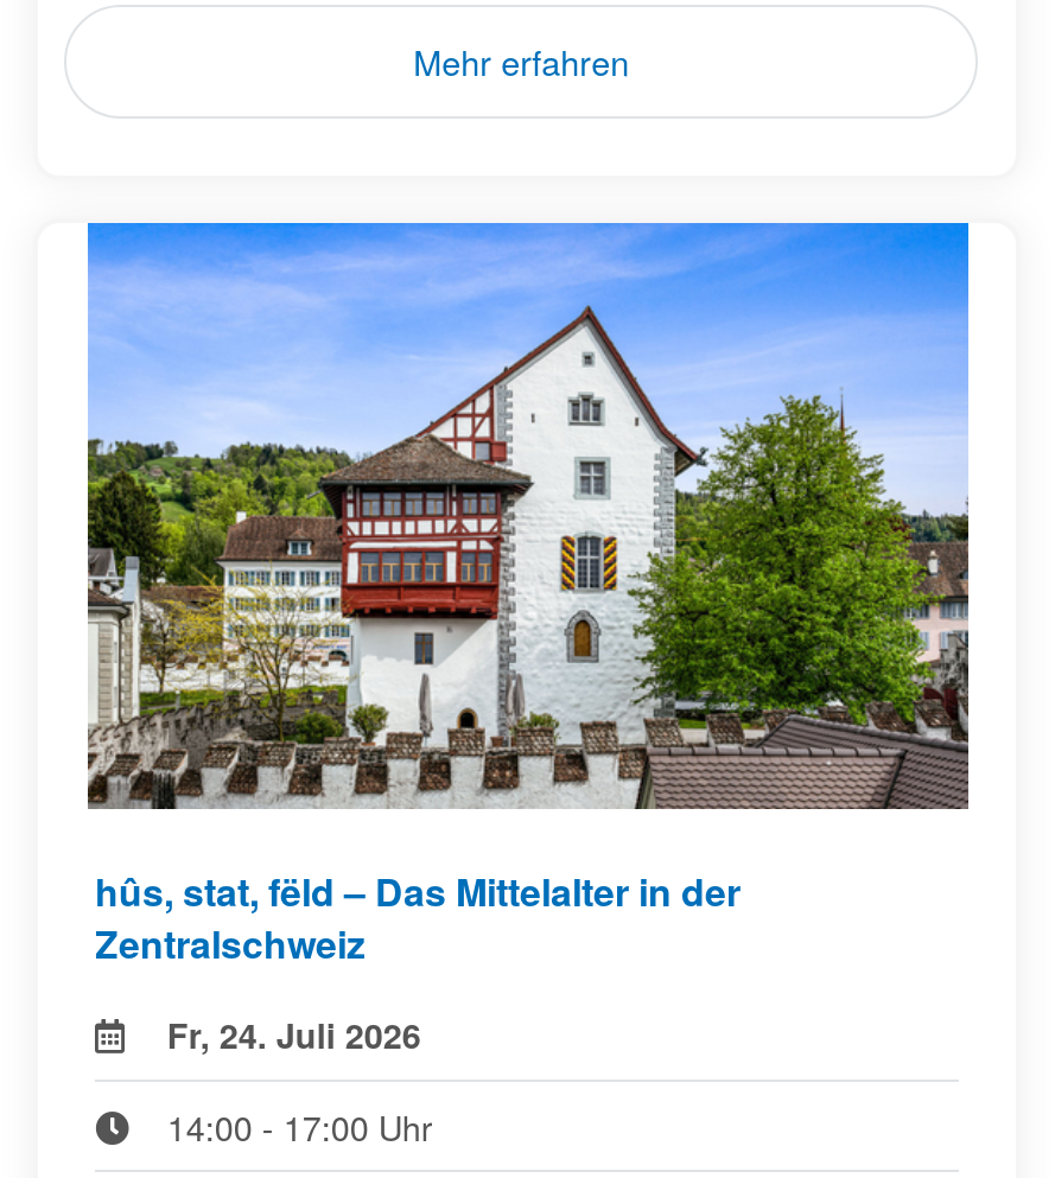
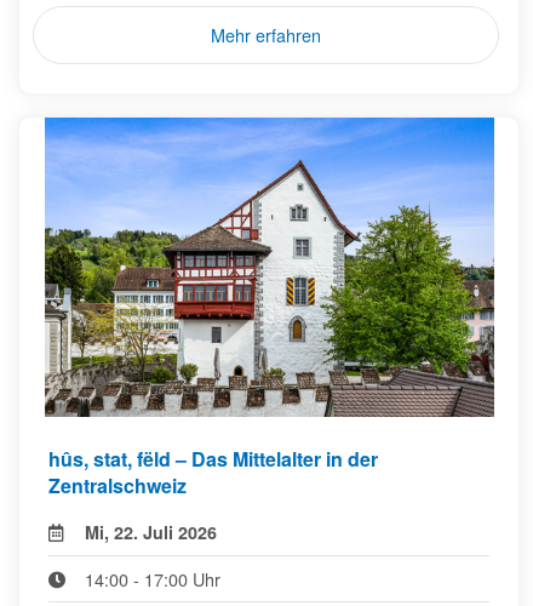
[167,1011,421,1059] Fr, 24. Juli 2026 -> [85,520,217,544] Mi, 22. Juli 2026

